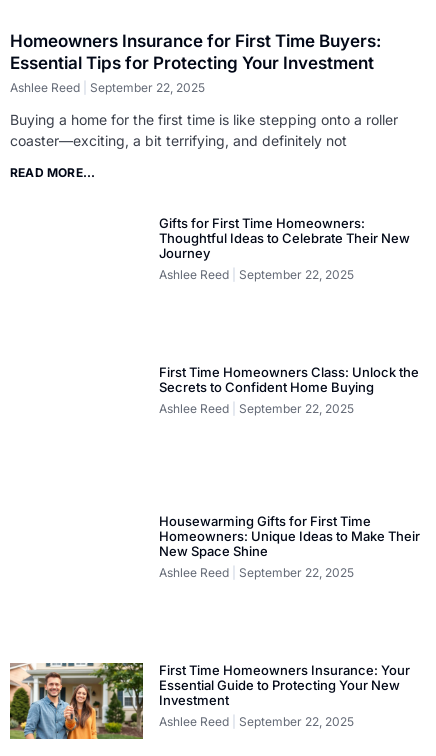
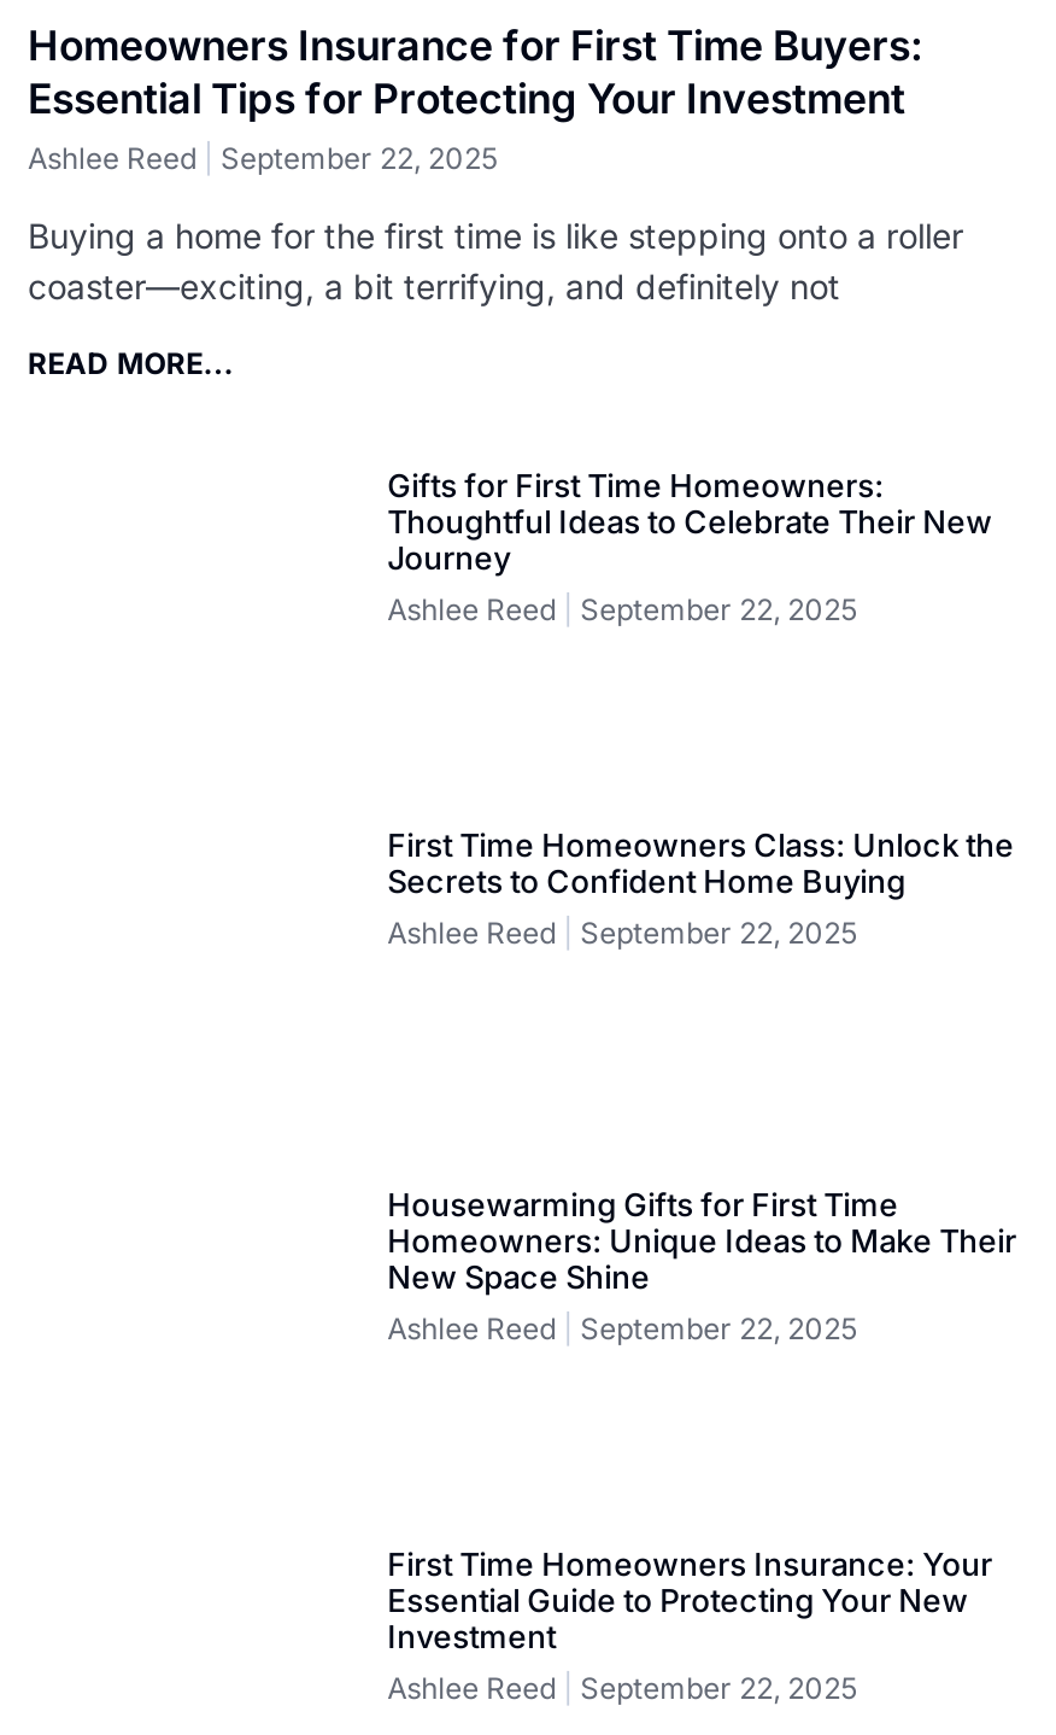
[9,662,144,740] [image] -> none

